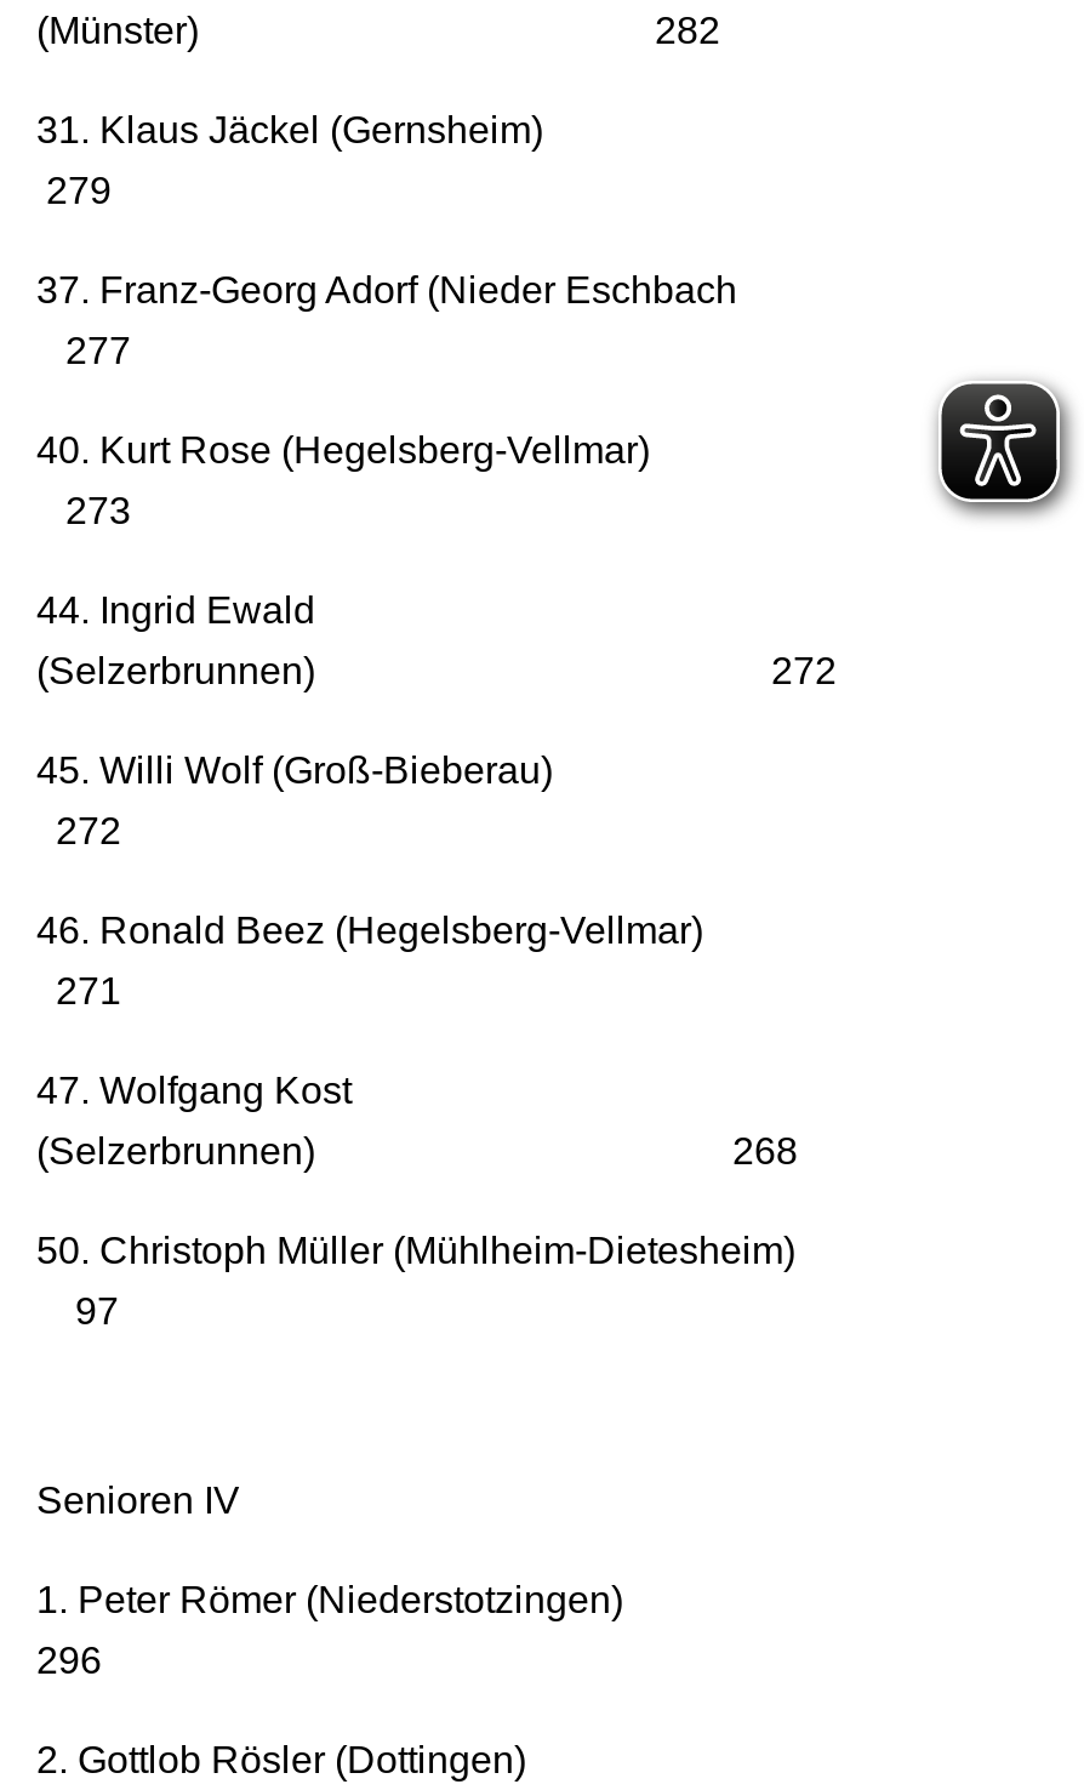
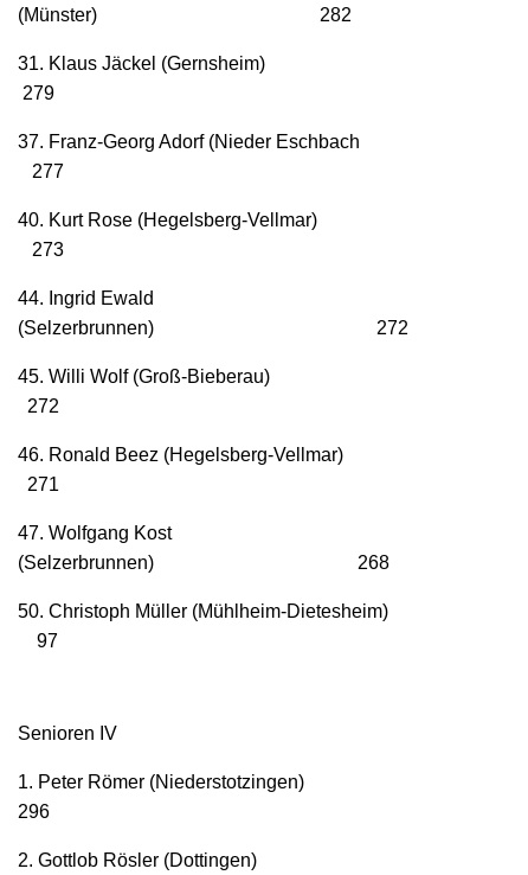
[931,376,1077,521] [image] -> none

